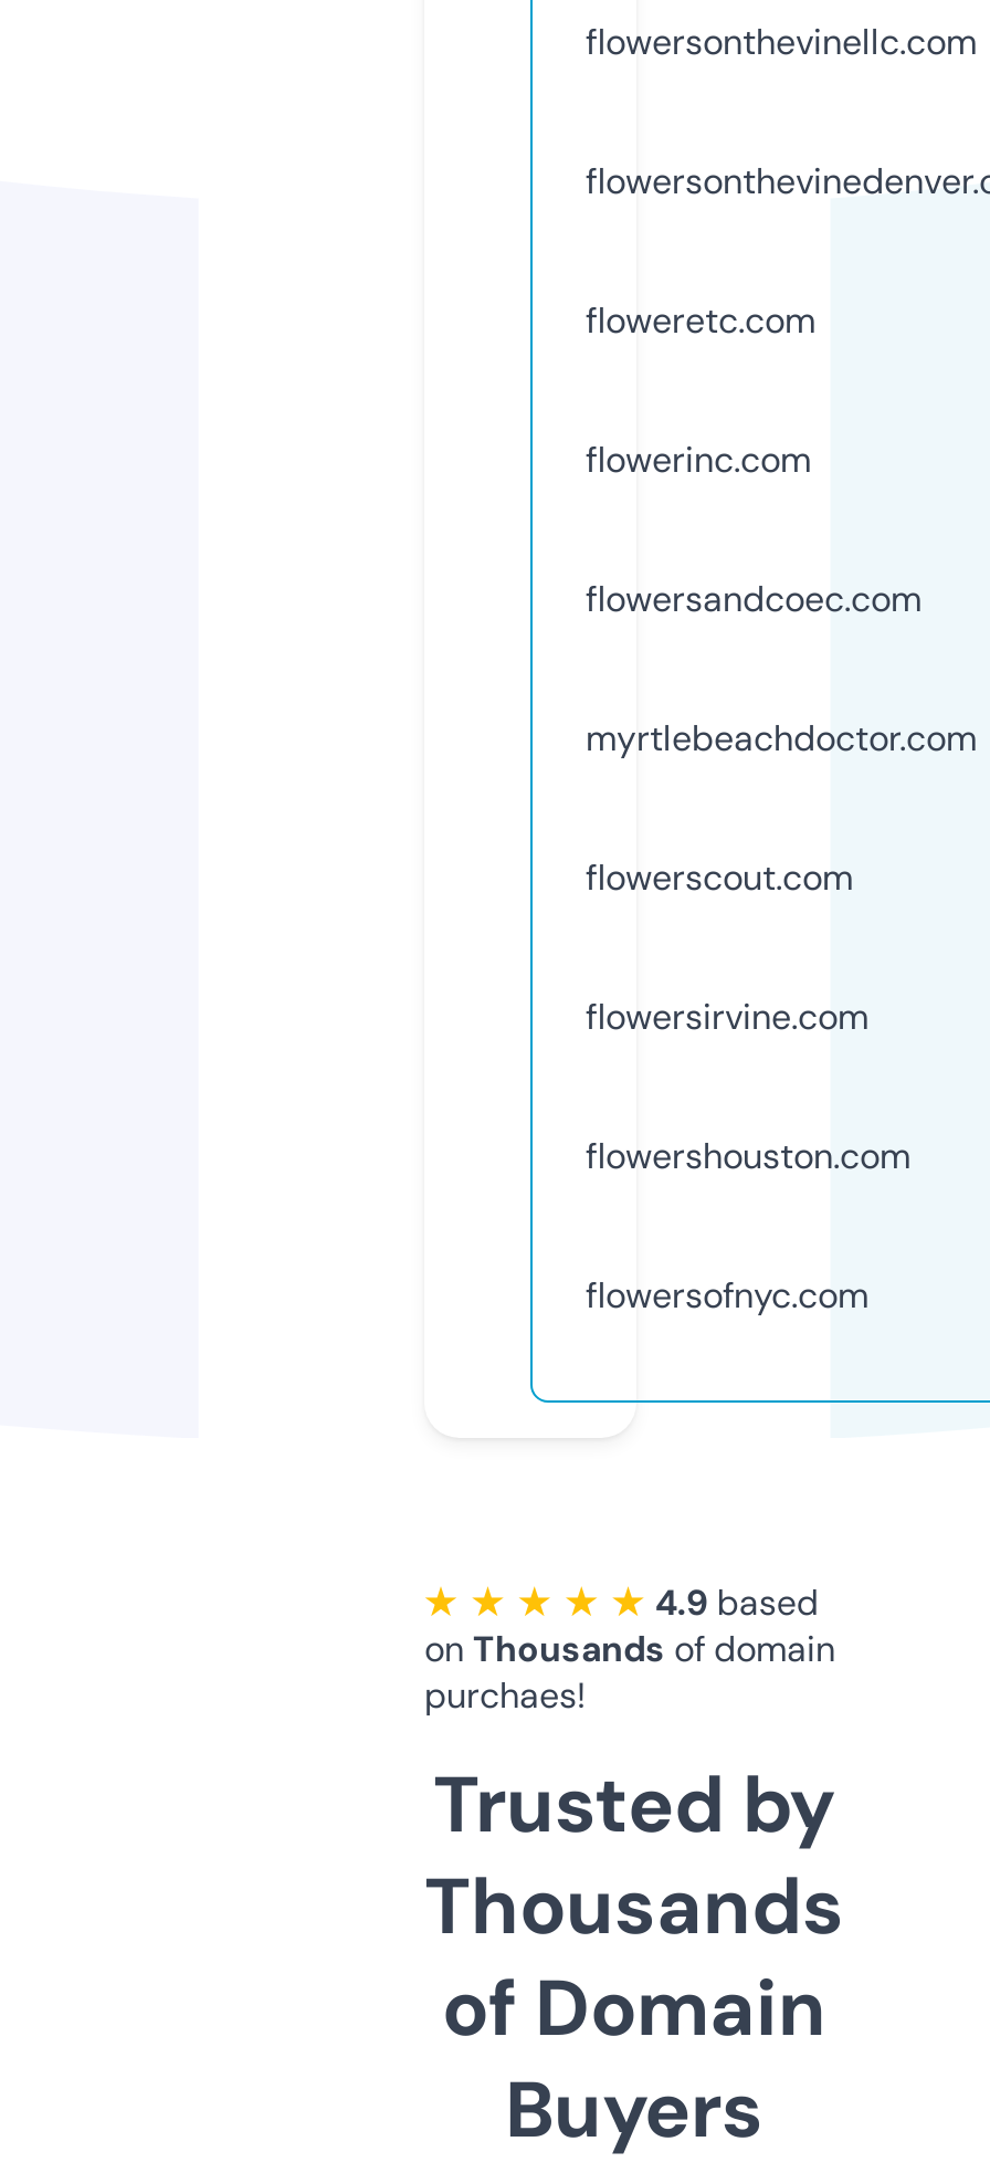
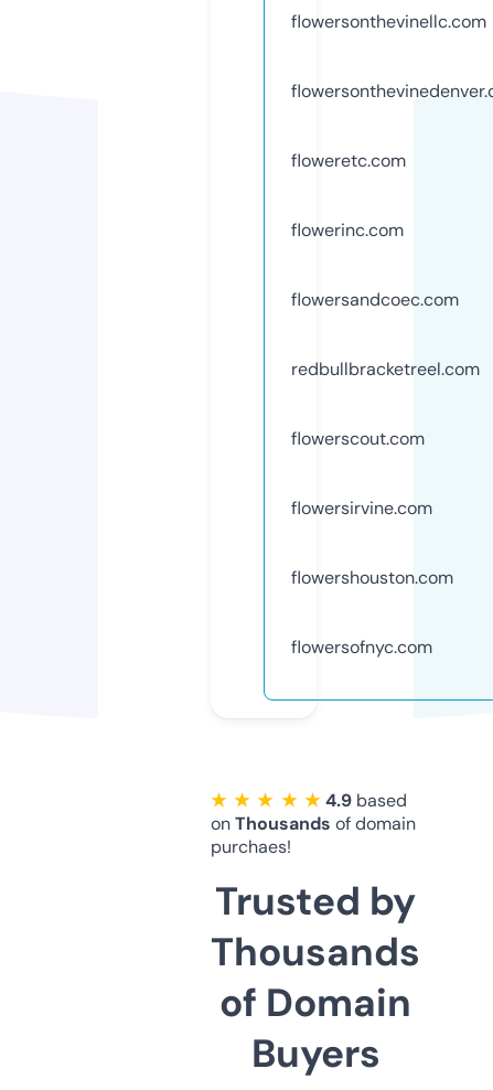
[586,715,977,761] myrtlebeachdoctor.com -> [291,357,480,380] redbullbracketreel.com

